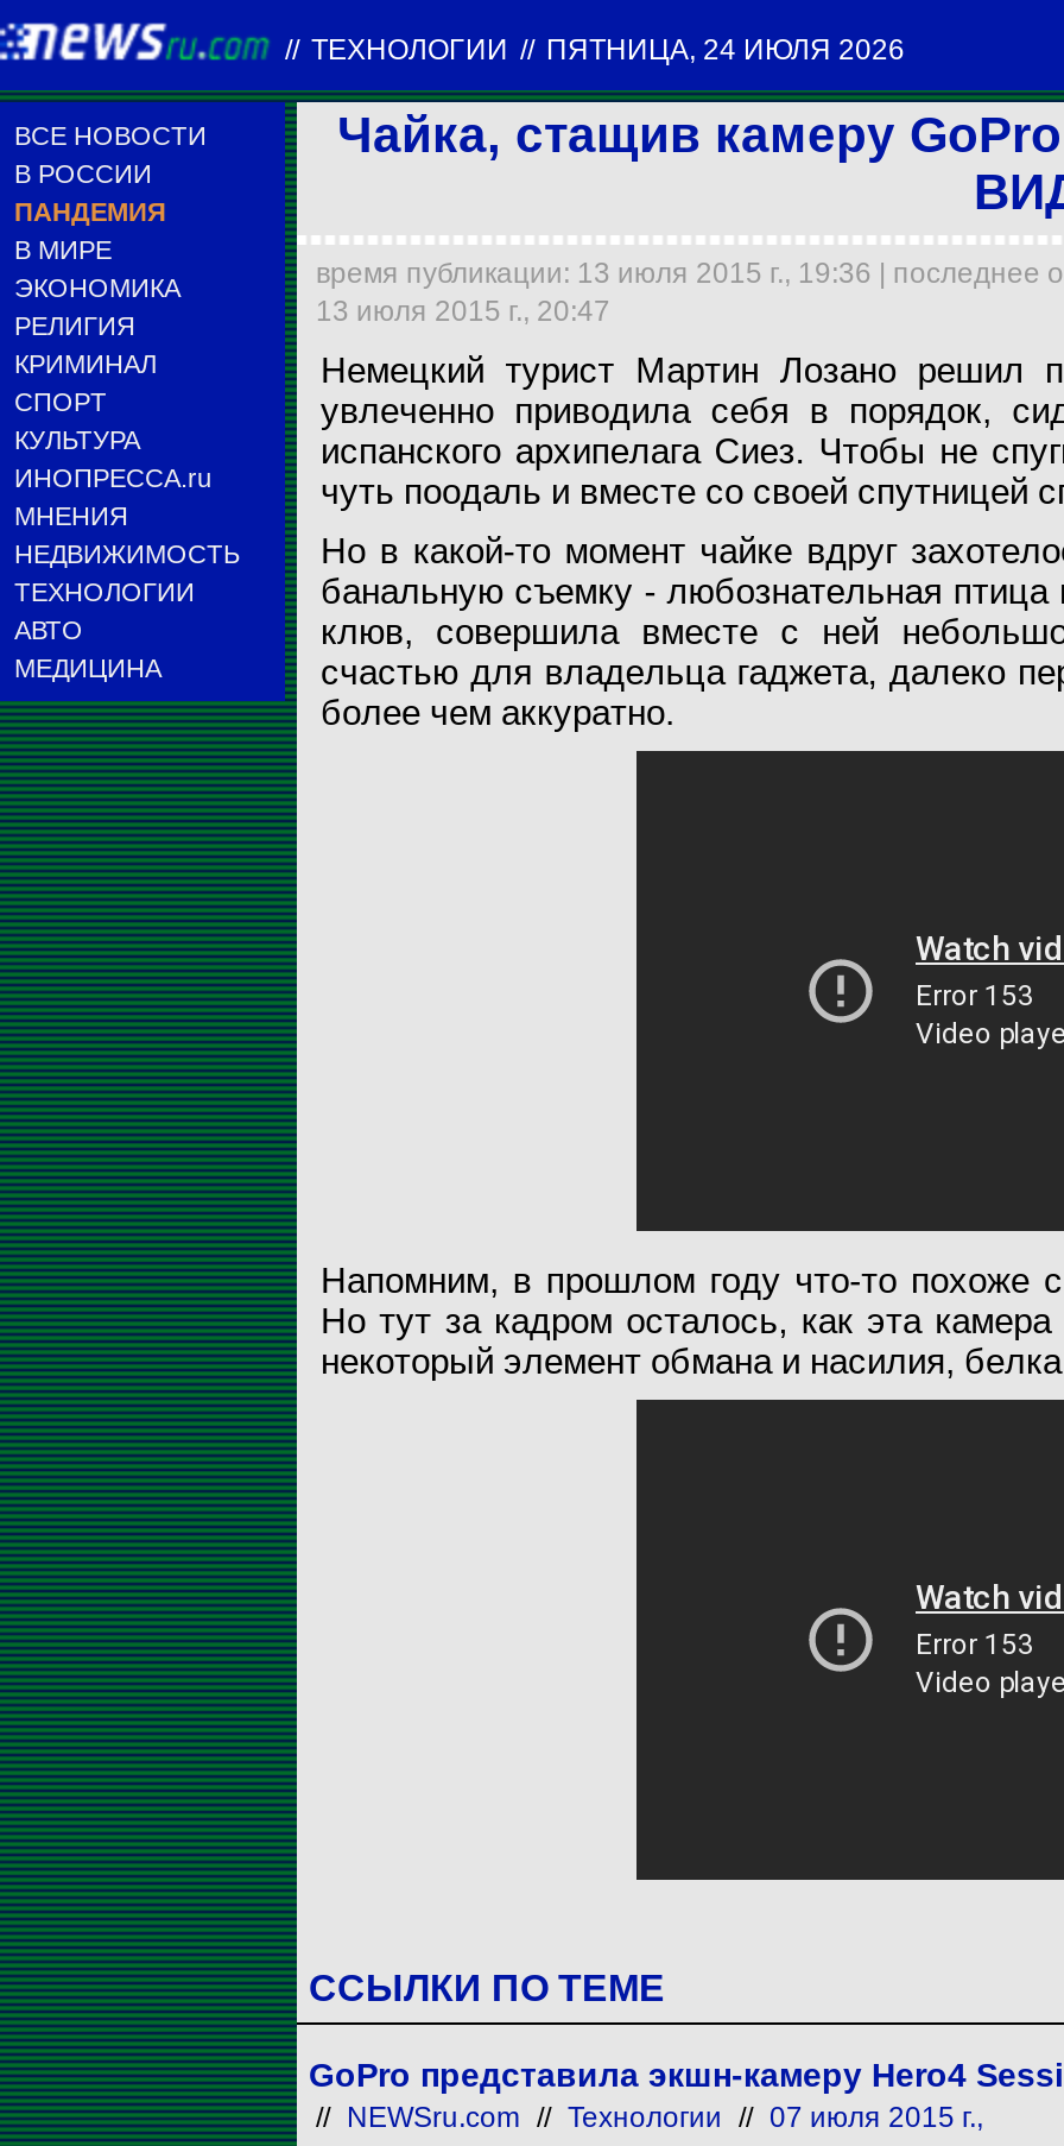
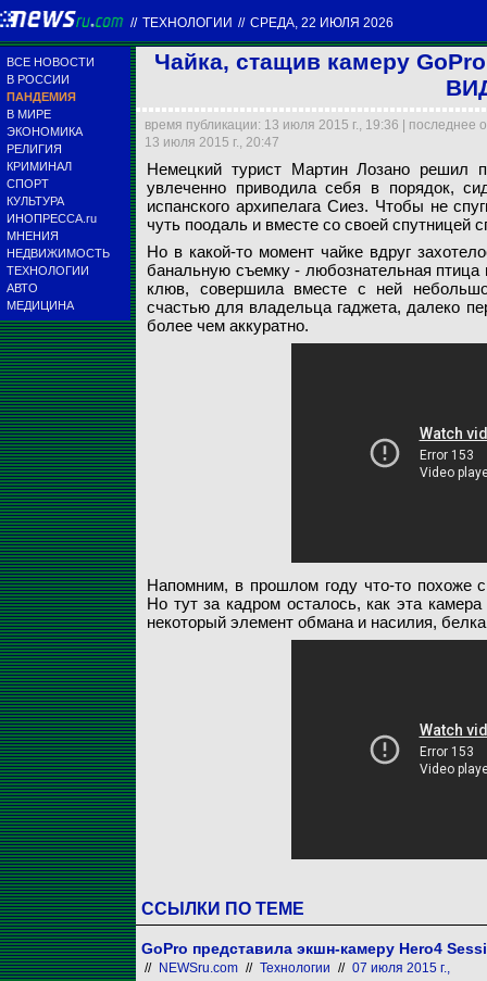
[285,32,905,65] // ТЕХНОЛОГИИ // ПЯТНИЦА, 24 ИЮЛЯ 2026 -> [130,15,394,30] // ТЕХНОЛОГИИ // СРЕДА, 22 ИЮЛЯ 2026

